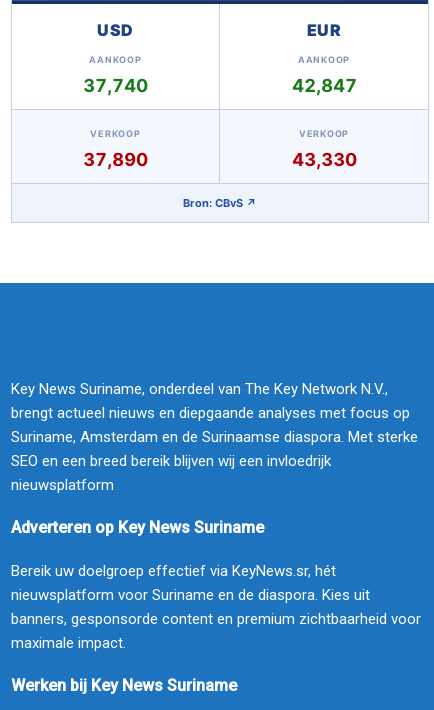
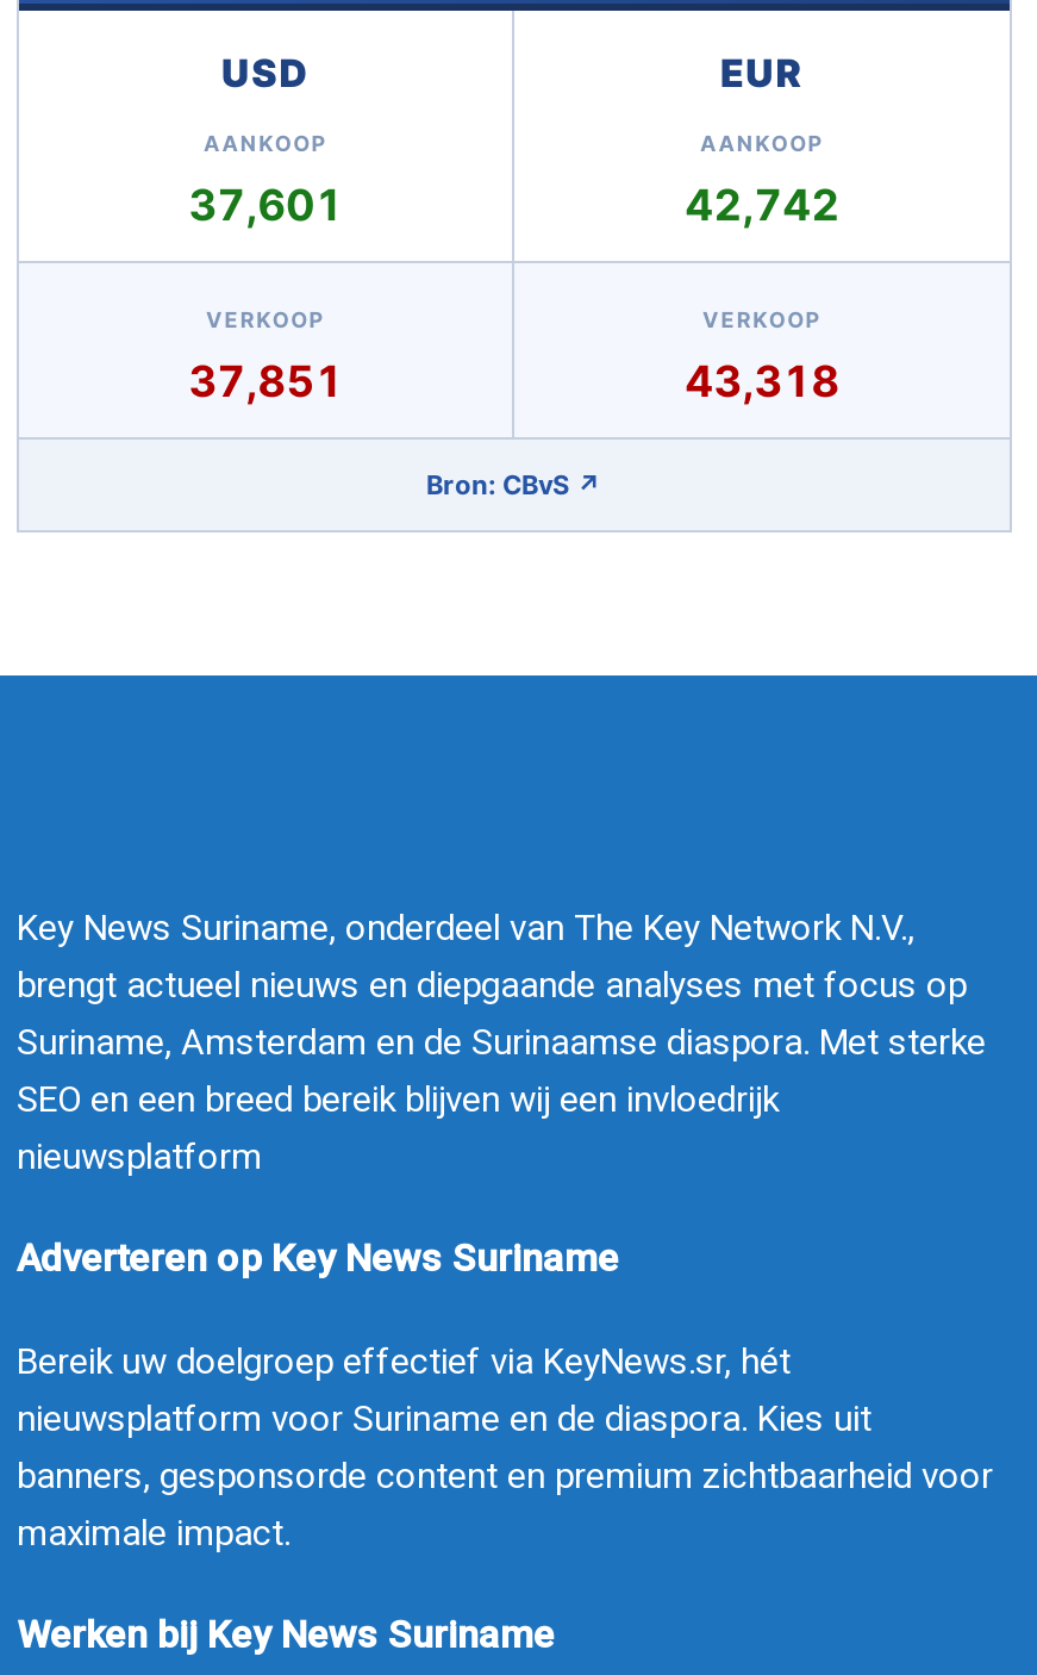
[83,75,148,96] 37,740 -> [188,179,343,229] 37,601
[291,75,356,96] 42,847 -> [685,179,839,229] 42,742
[83,149,148,170] 37,890 -> [188,355,343,405] 37,851
[291,149,356,170] 43,330 -> [685,355,839,405] 43,318

